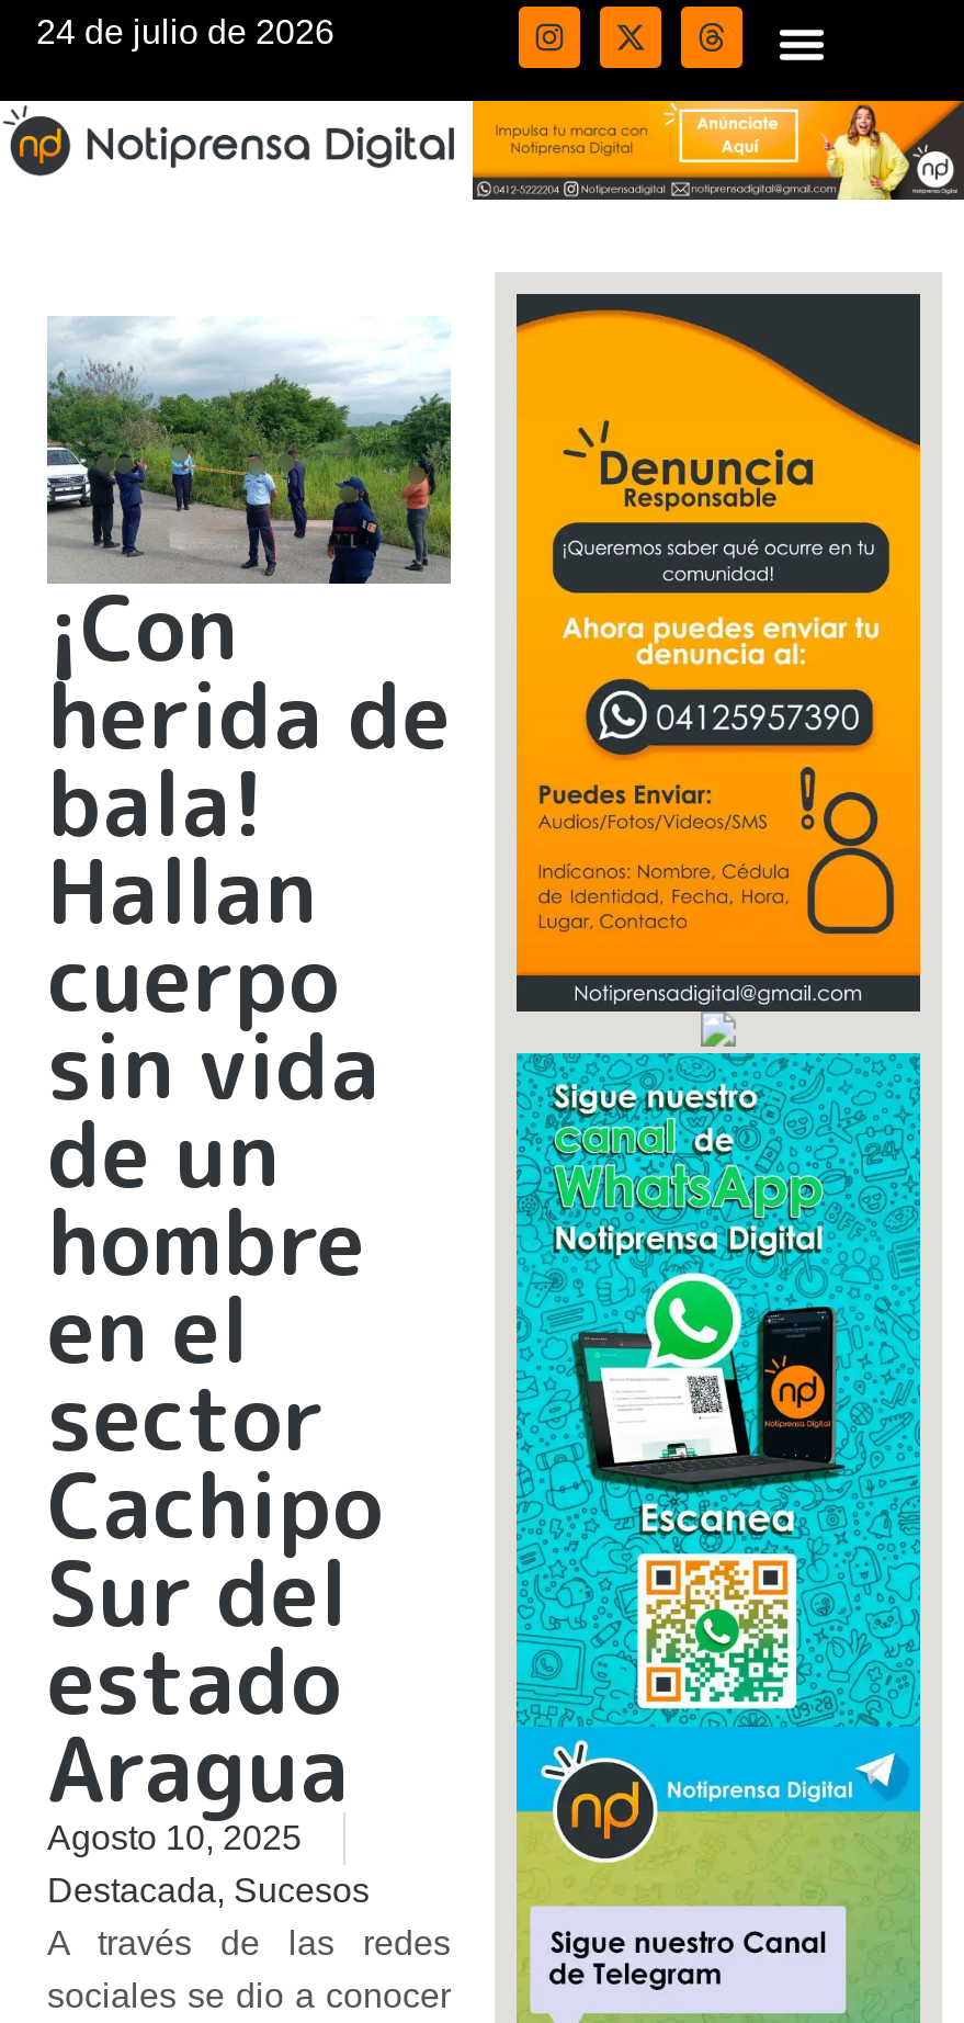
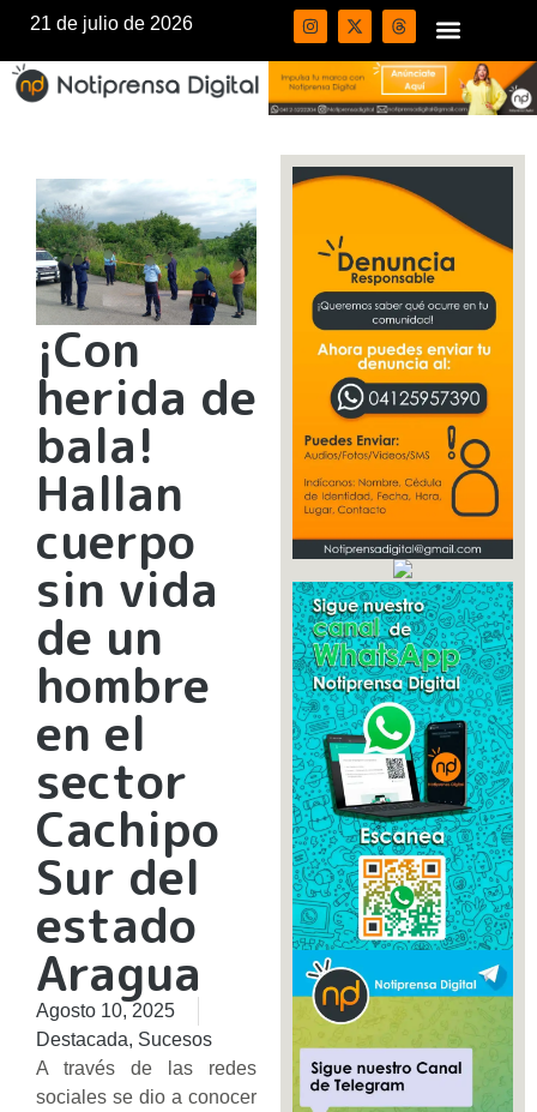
[36,13,334,50] 24 de julio de 2026 -> [30,13,193,34] 21 de julio de 2026

